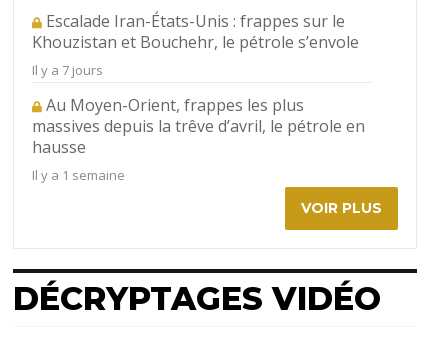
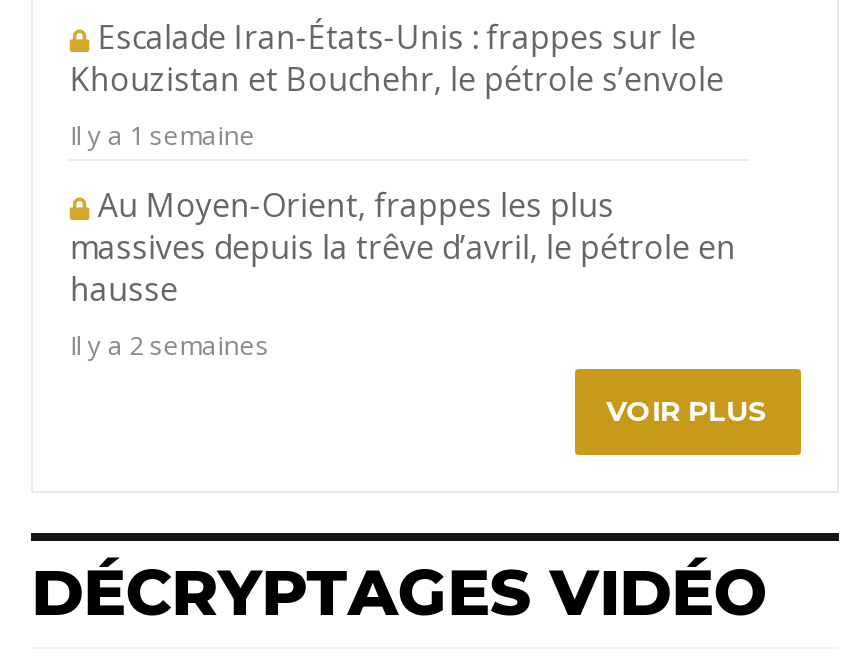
[32,61,103,79] Il y a 7 jours -> [70,117,256,153] Il y a 1 semaine
[32,166,125,184] Il y a 1 semaine -> [70,327,270,363] Il y a 2 semaines

